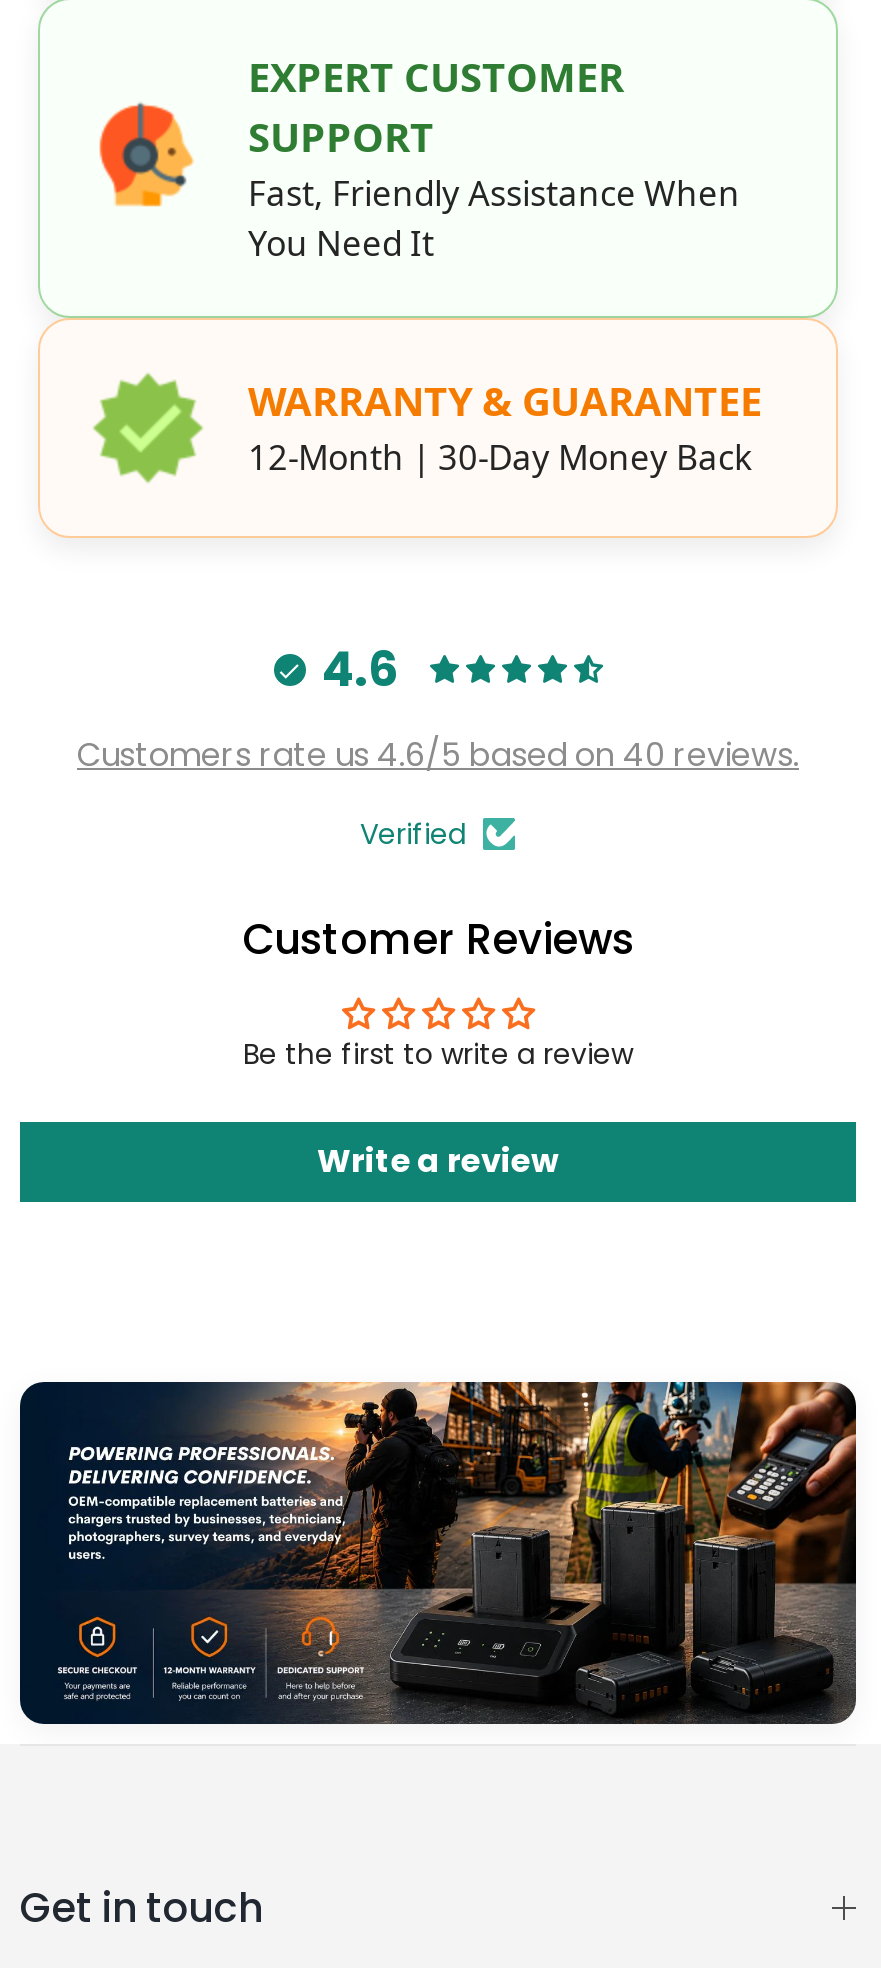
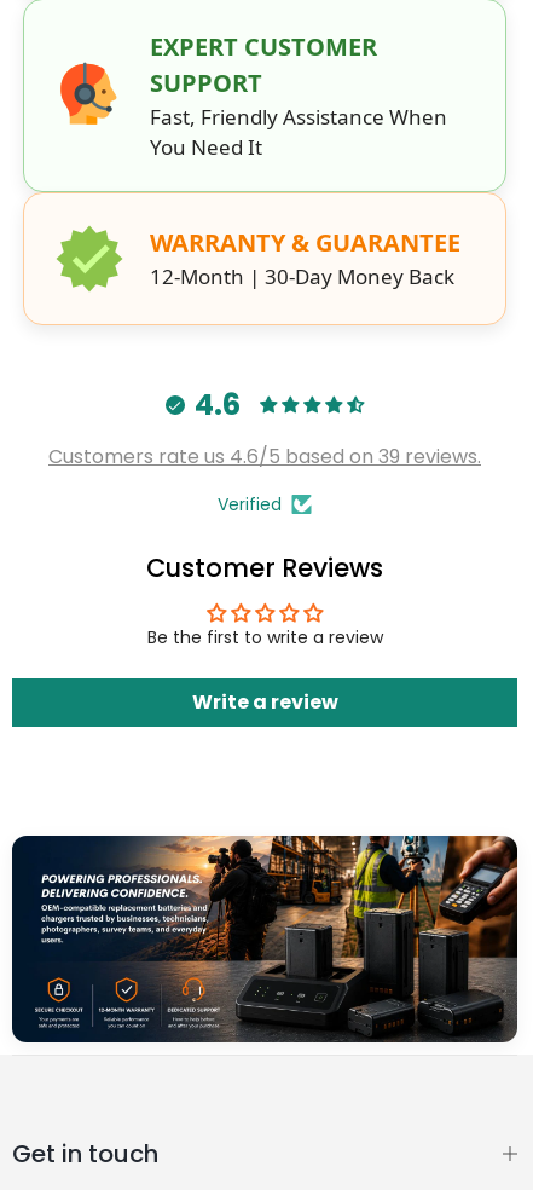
[77,732,799,778] Customers rate us 4.6/5 based on 40 reviews. -> [48,442,481,470] Customers rate us 4.6/5 based on 39 reviews.

